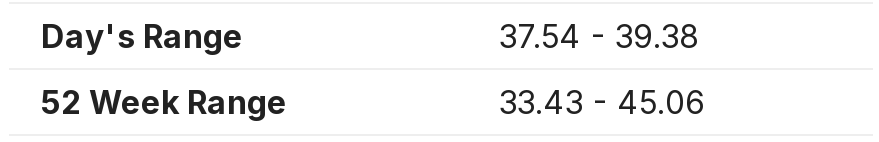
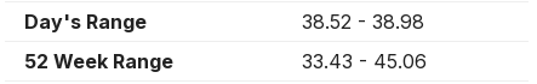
[499,16,699,56] 37.54 - 39.38 -> [302,10,424,34] 38.52 - 38.98

